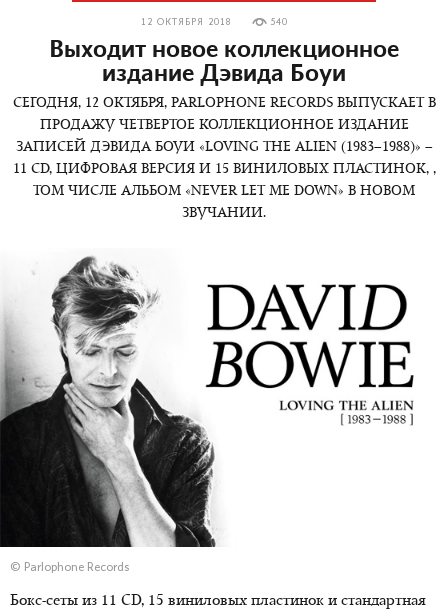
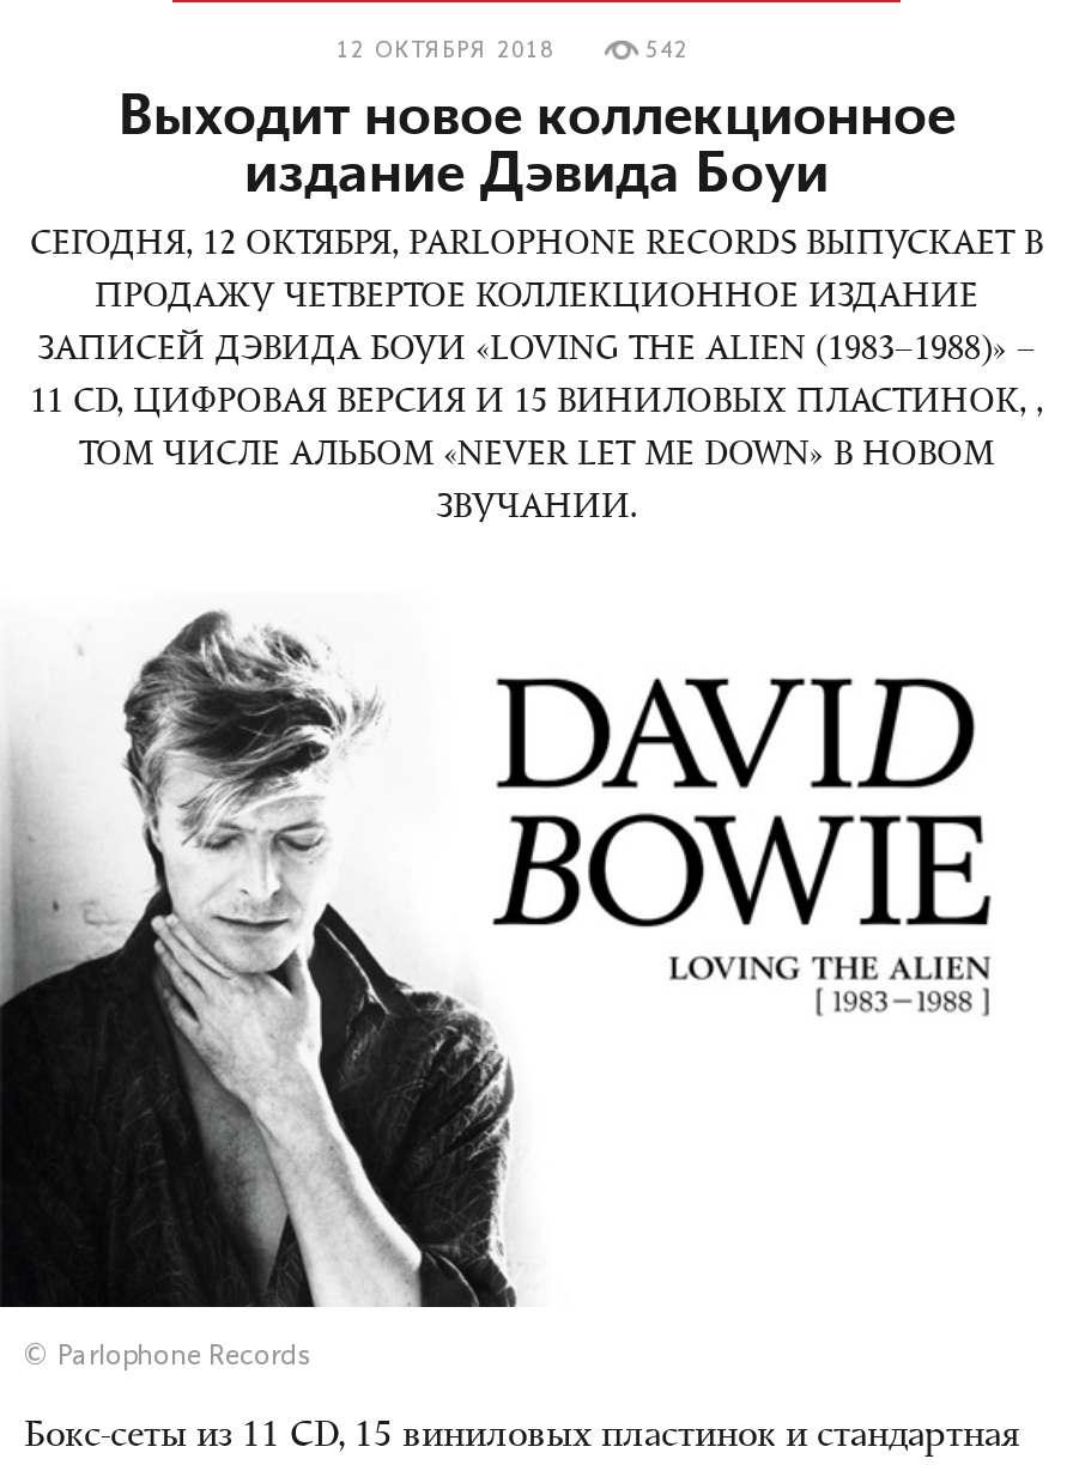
[269,17,287,28] 540 -> [645,38,689,65] 542

